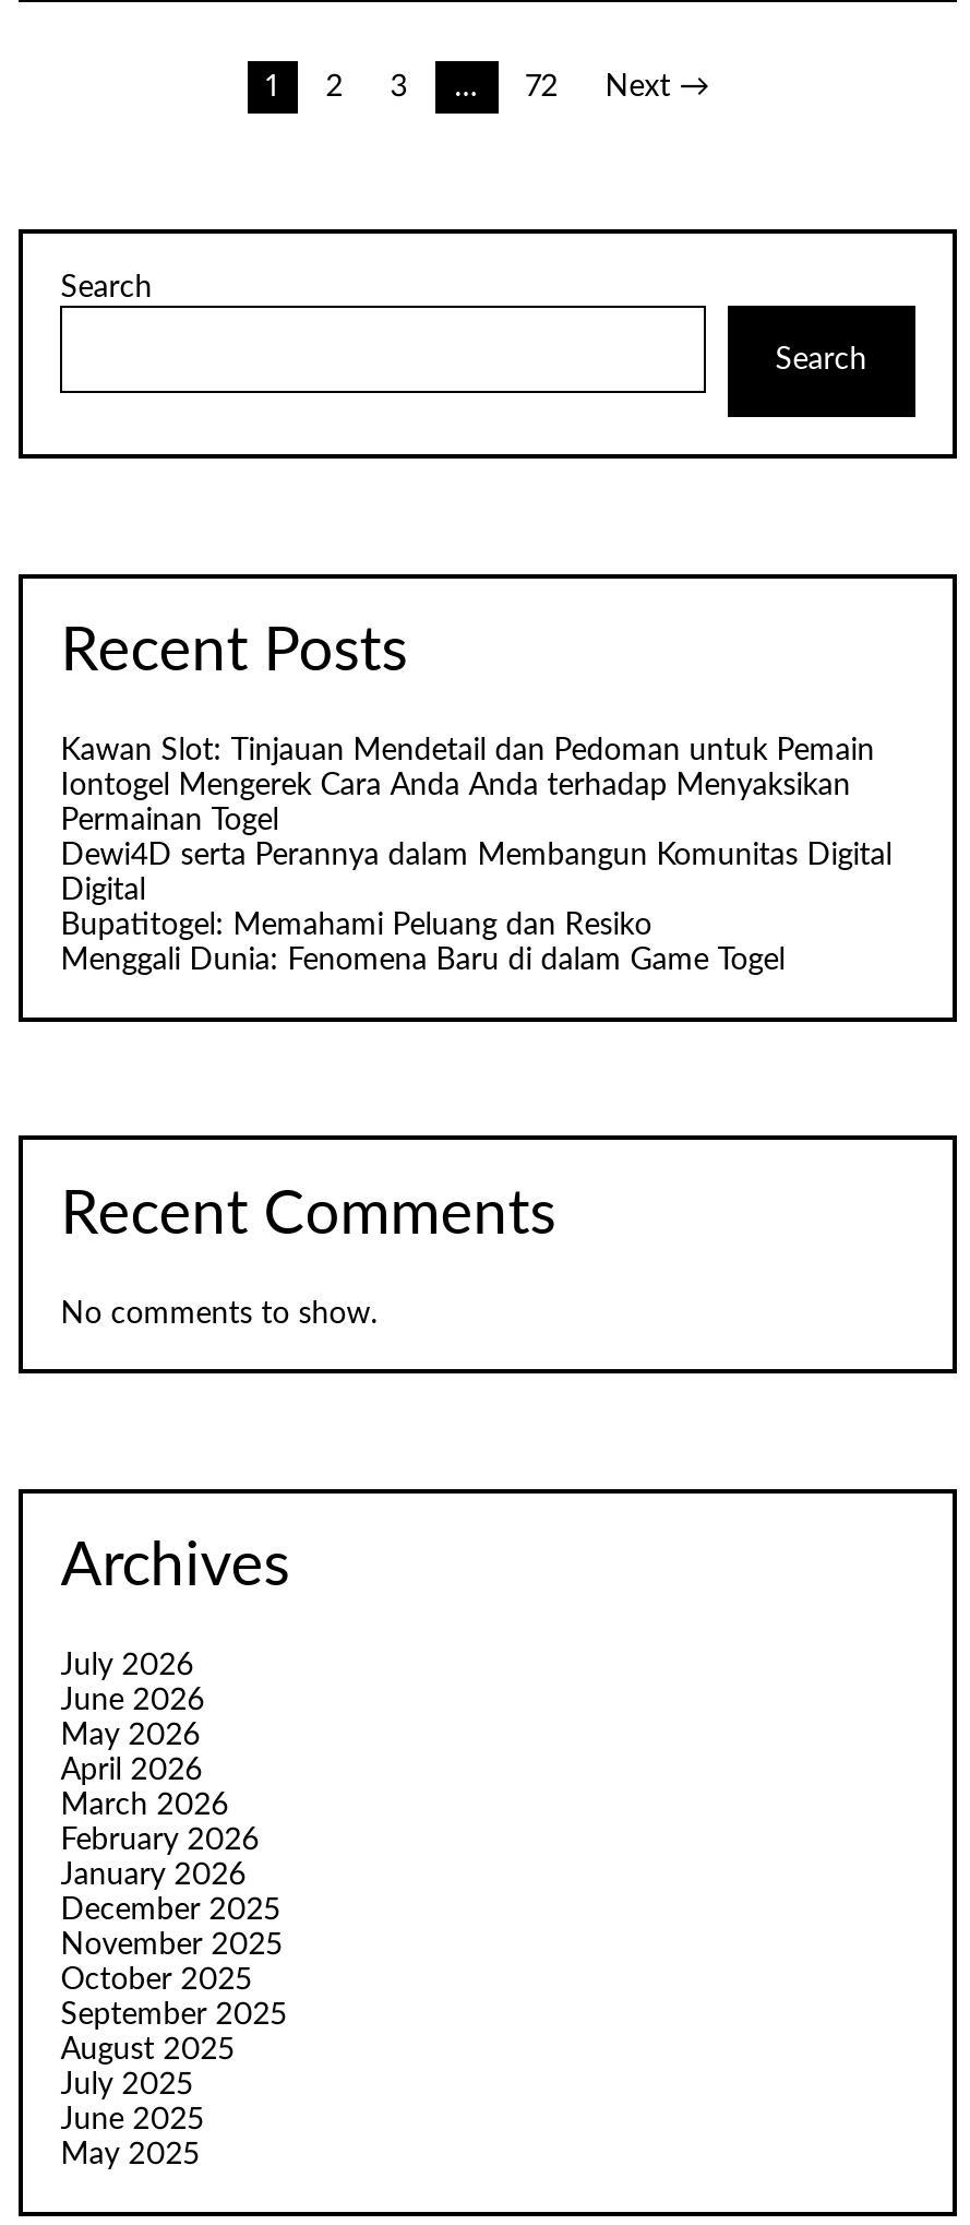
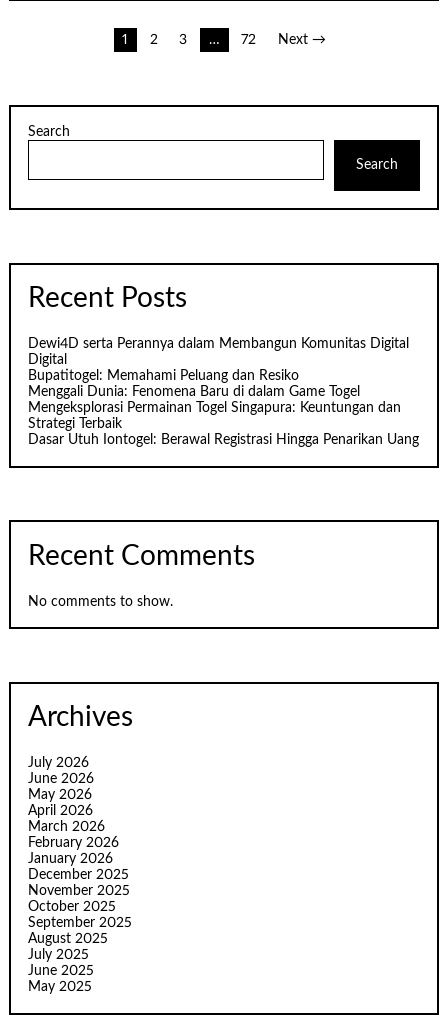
[60,736,874,837] Kawan Slot: Tinjauan Mendetail dan Pedoman untuk Pemain | Iontogel Mengerek Cara Anda Anda terhadap Menyaksikan | Permainan Togel -> none
moved [60,841,892,977] -> [28,337,409,399]: Dewi4D serta Perannya dalam Membangun Komunitas Digital | Digital | Bupatitogel: Memahami Peluang dan Resiko | Menggali Dunia: Fenomena Baru di dalam Game Togel
none -> [28,401,419,447] Mengeksplorasi Permainan Togel Singapura: Keuntungan dan | Strategi Terbaik | Dasar Utuh Iontogel: Berawal Registrasi Hingga Penarikan Uang

